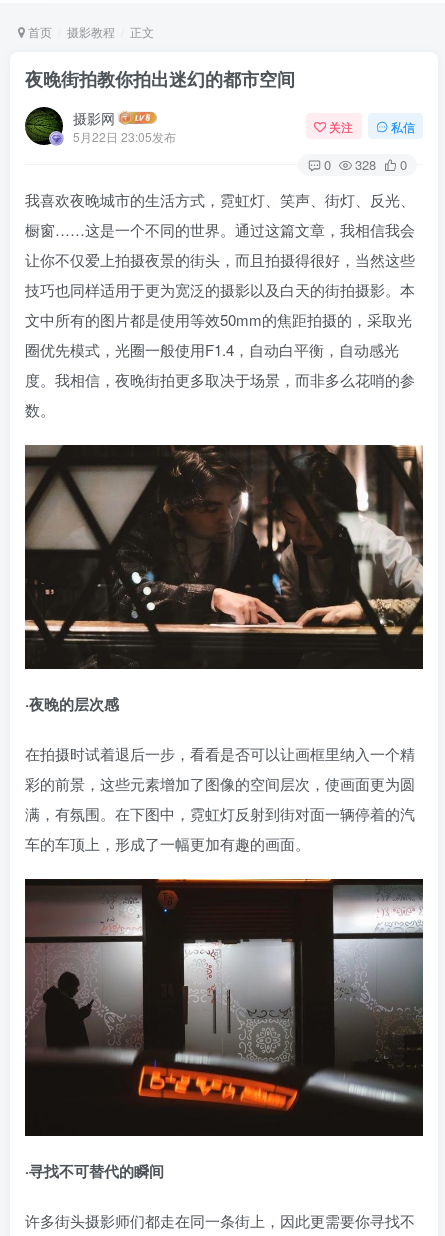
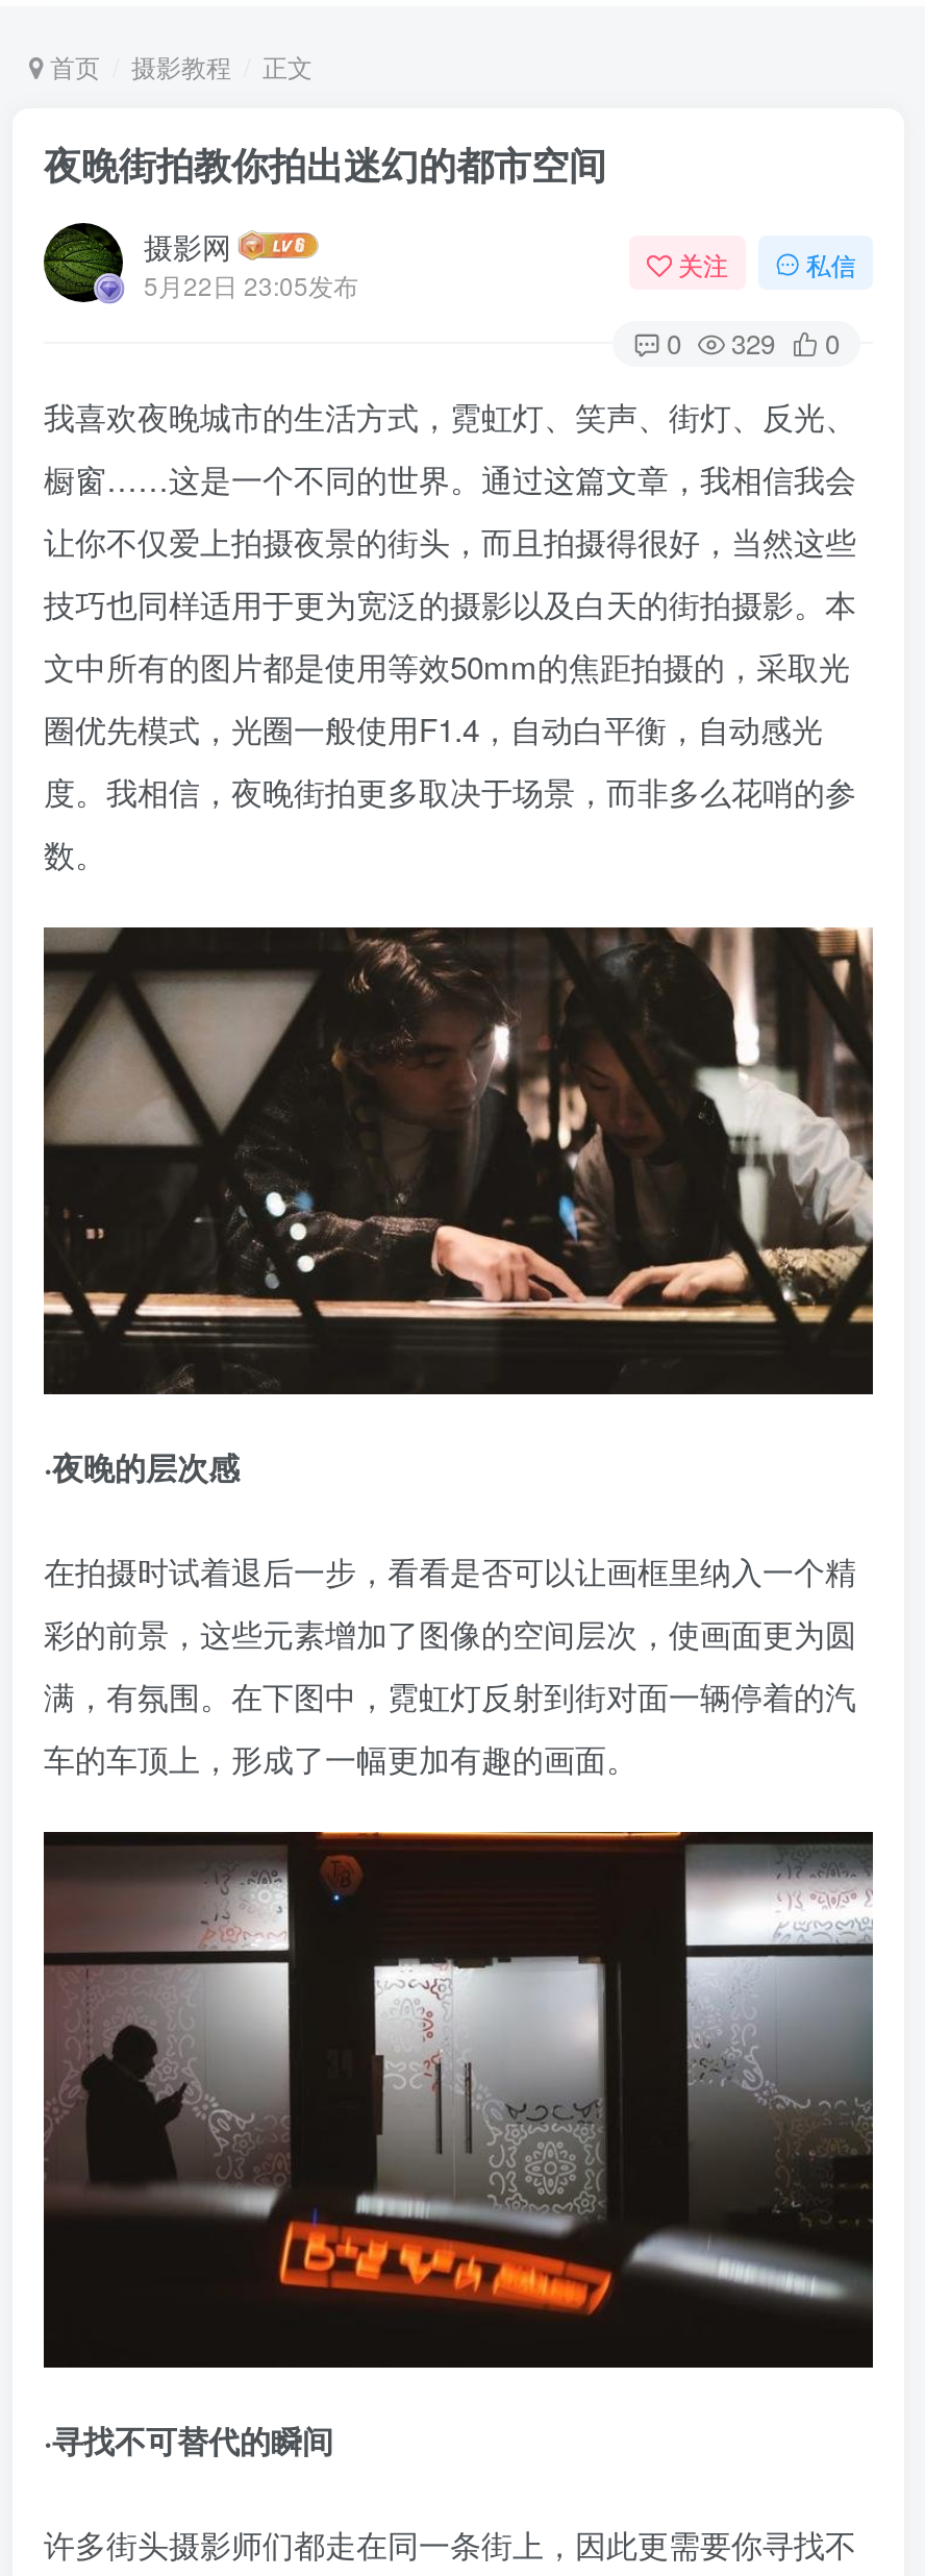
[324,155,407,174] 0 328 0 -> [667,323,840,363] 0 329 0

